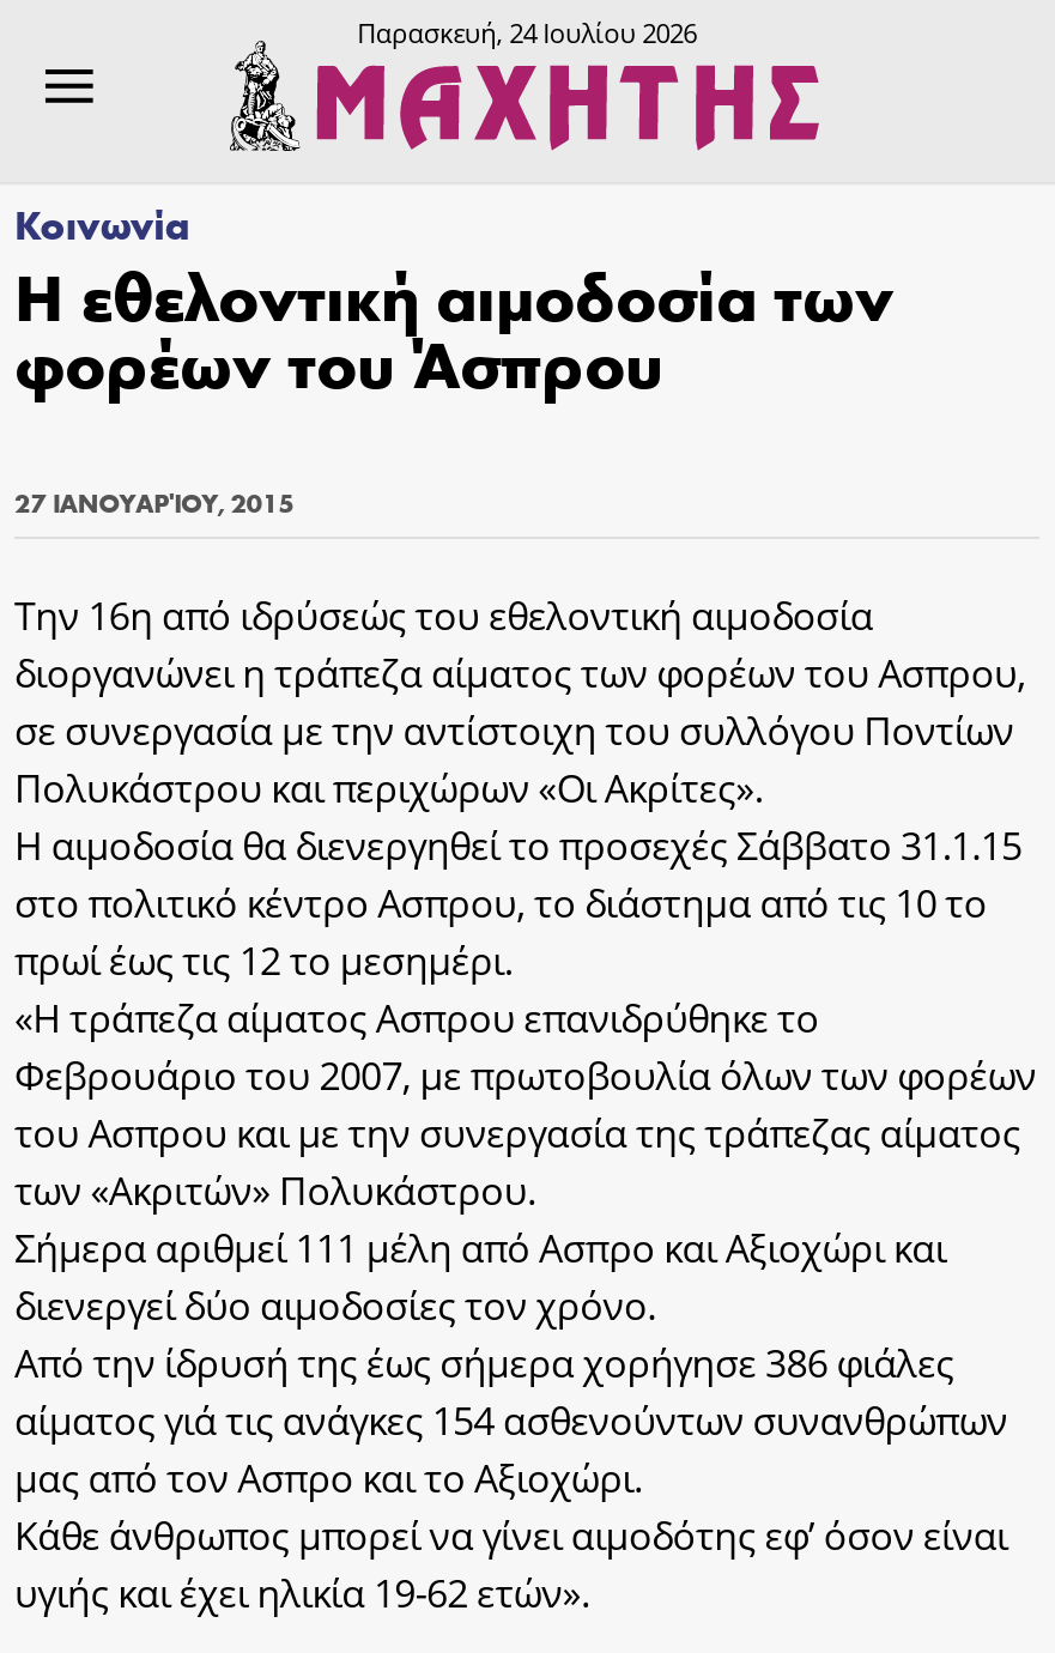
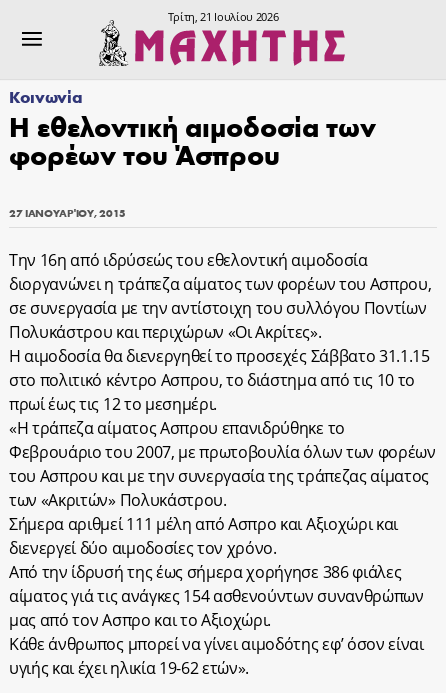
[357,14,696,50] Παρασκευή, 24 Ιουλίου 2026 -> [167,9,278,24] Τρίτη, 21 Ιουλίου 2026

